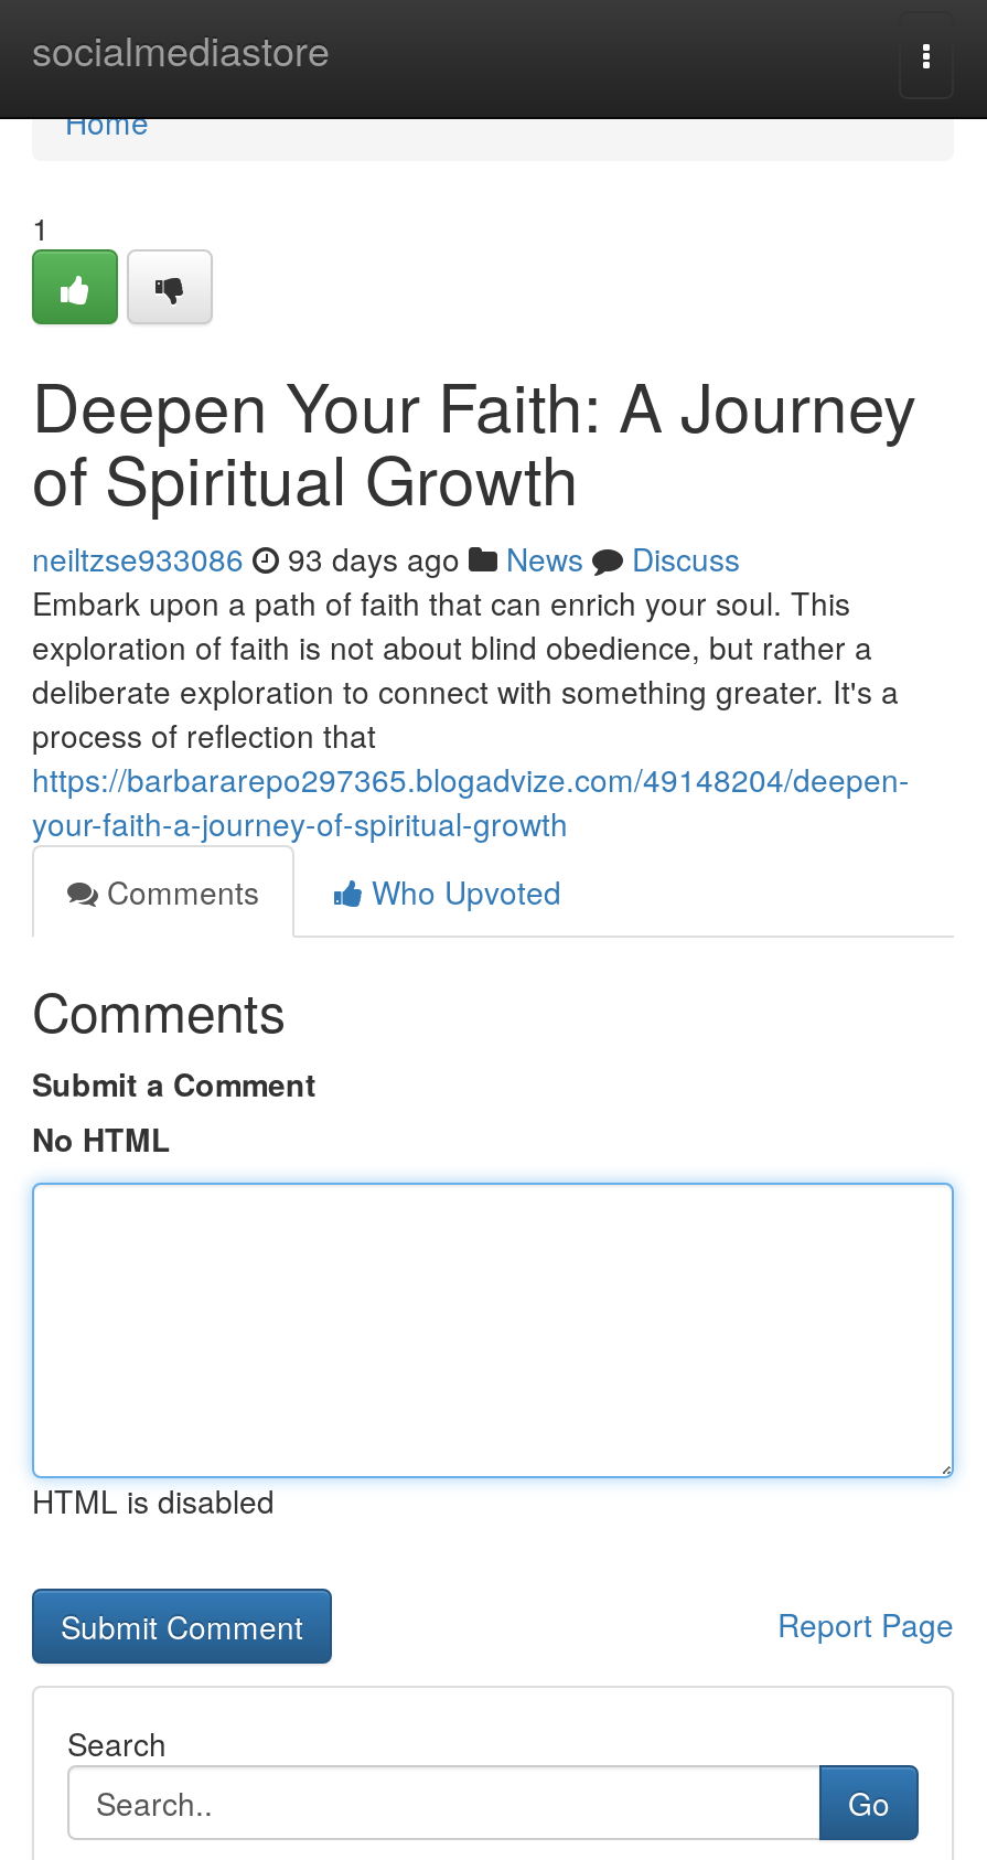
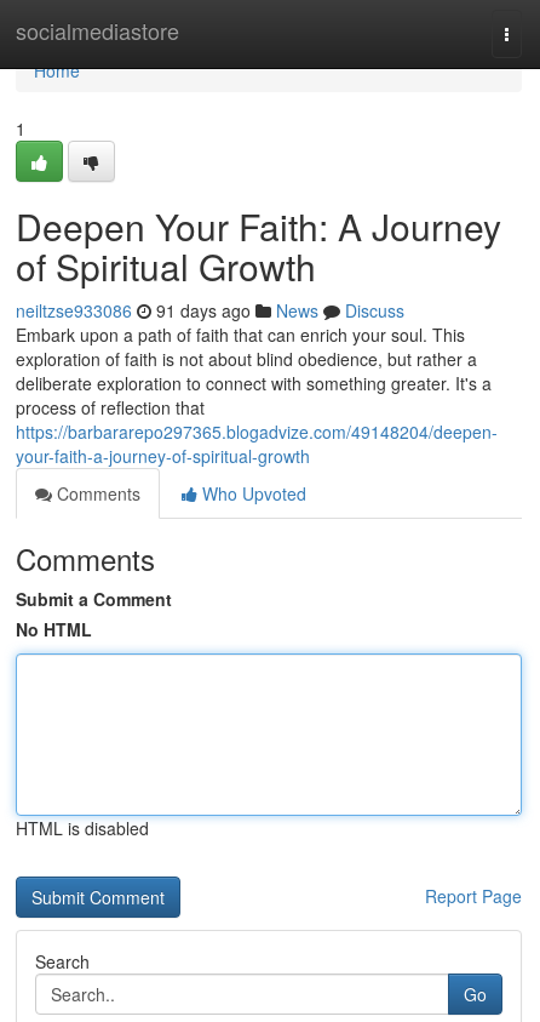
[32,536,740,580] neiltzse933086 93 days ago News Discuss -> [16,298,404,322] neiltzse933086 91 days ago News Discuss

